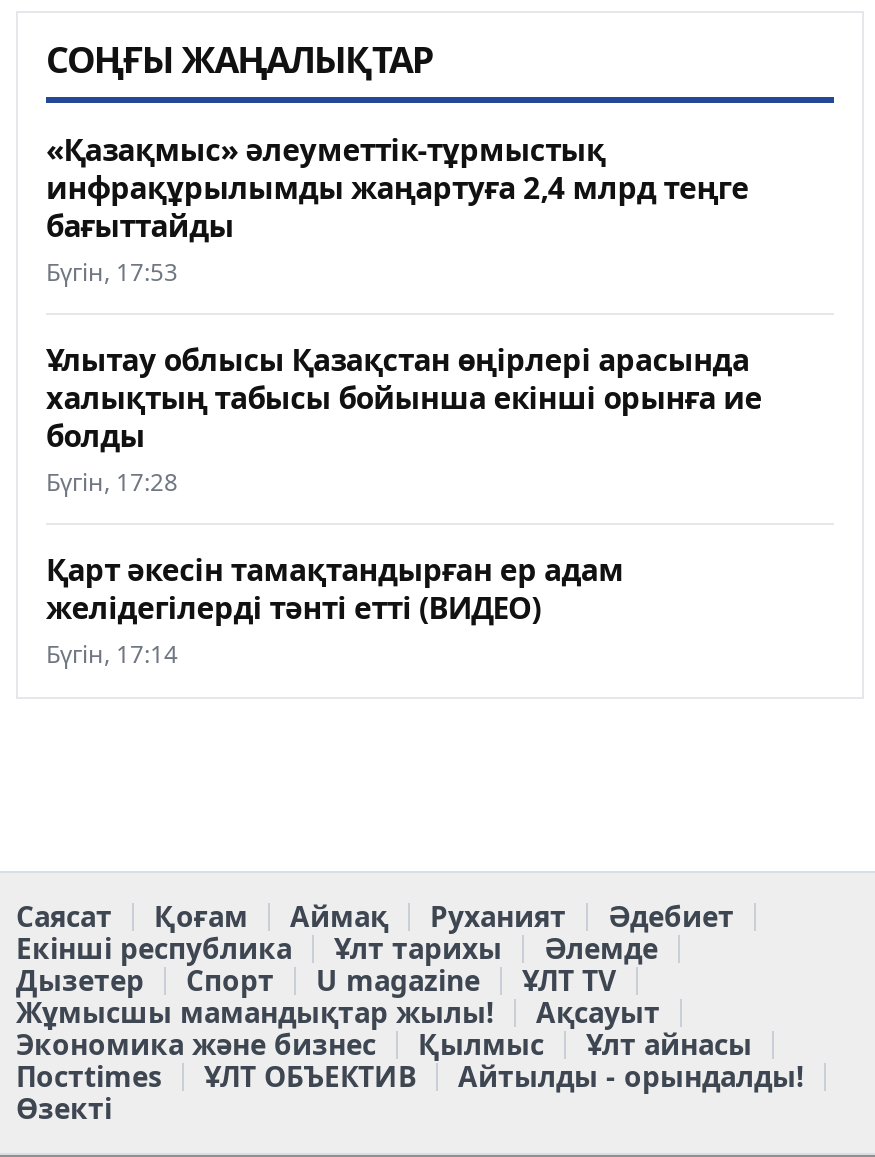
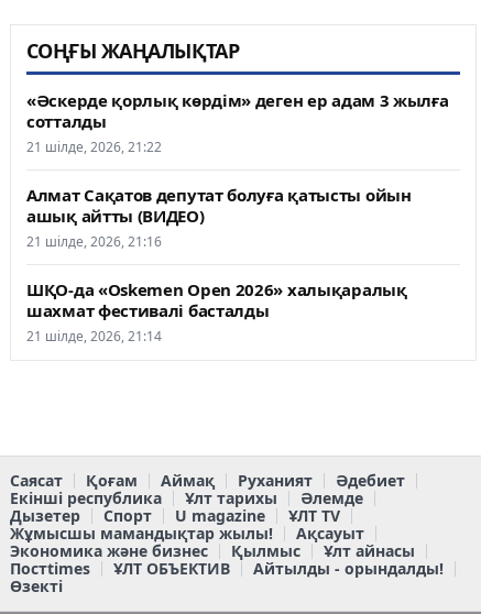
[46,128,749,288] «Қазақмыс» әлеуметтік-тұрмыстық | инфрақұрылымды жаңартуға 2,4 млрд теңге | бағыттайды | Бүгін, 17:53 -> [26,89,449,156] «Әскерде қорлық көрдім» деген ер адам 3 жылға | сотталды | 21 шілде, 2026, 21:22
[46,338,762,498] Ұлытау облысы Қазақстан өңірлері арасында | халықтың табысы бойынша екінші орынға ие | болды | Бүгін, 17:28 -> [26,183,411,251] Алмат Сақатов депутат болуға қатысты ойын | ашық айтты (ВИДЕО) | 21 шілде, 2026, 21:16
[46,548,624,670] Қарт әкесін тамақтандырған ер адам | желідегілерді тәнті етті (ВИДЕО) | Бүгін, 17:14 -> [26,278,407,345] ШҚО-да «Oskemen Open 2026» халықаралық | шахмат фестивалі басталды | 21 шілде, 2026, 21:14

